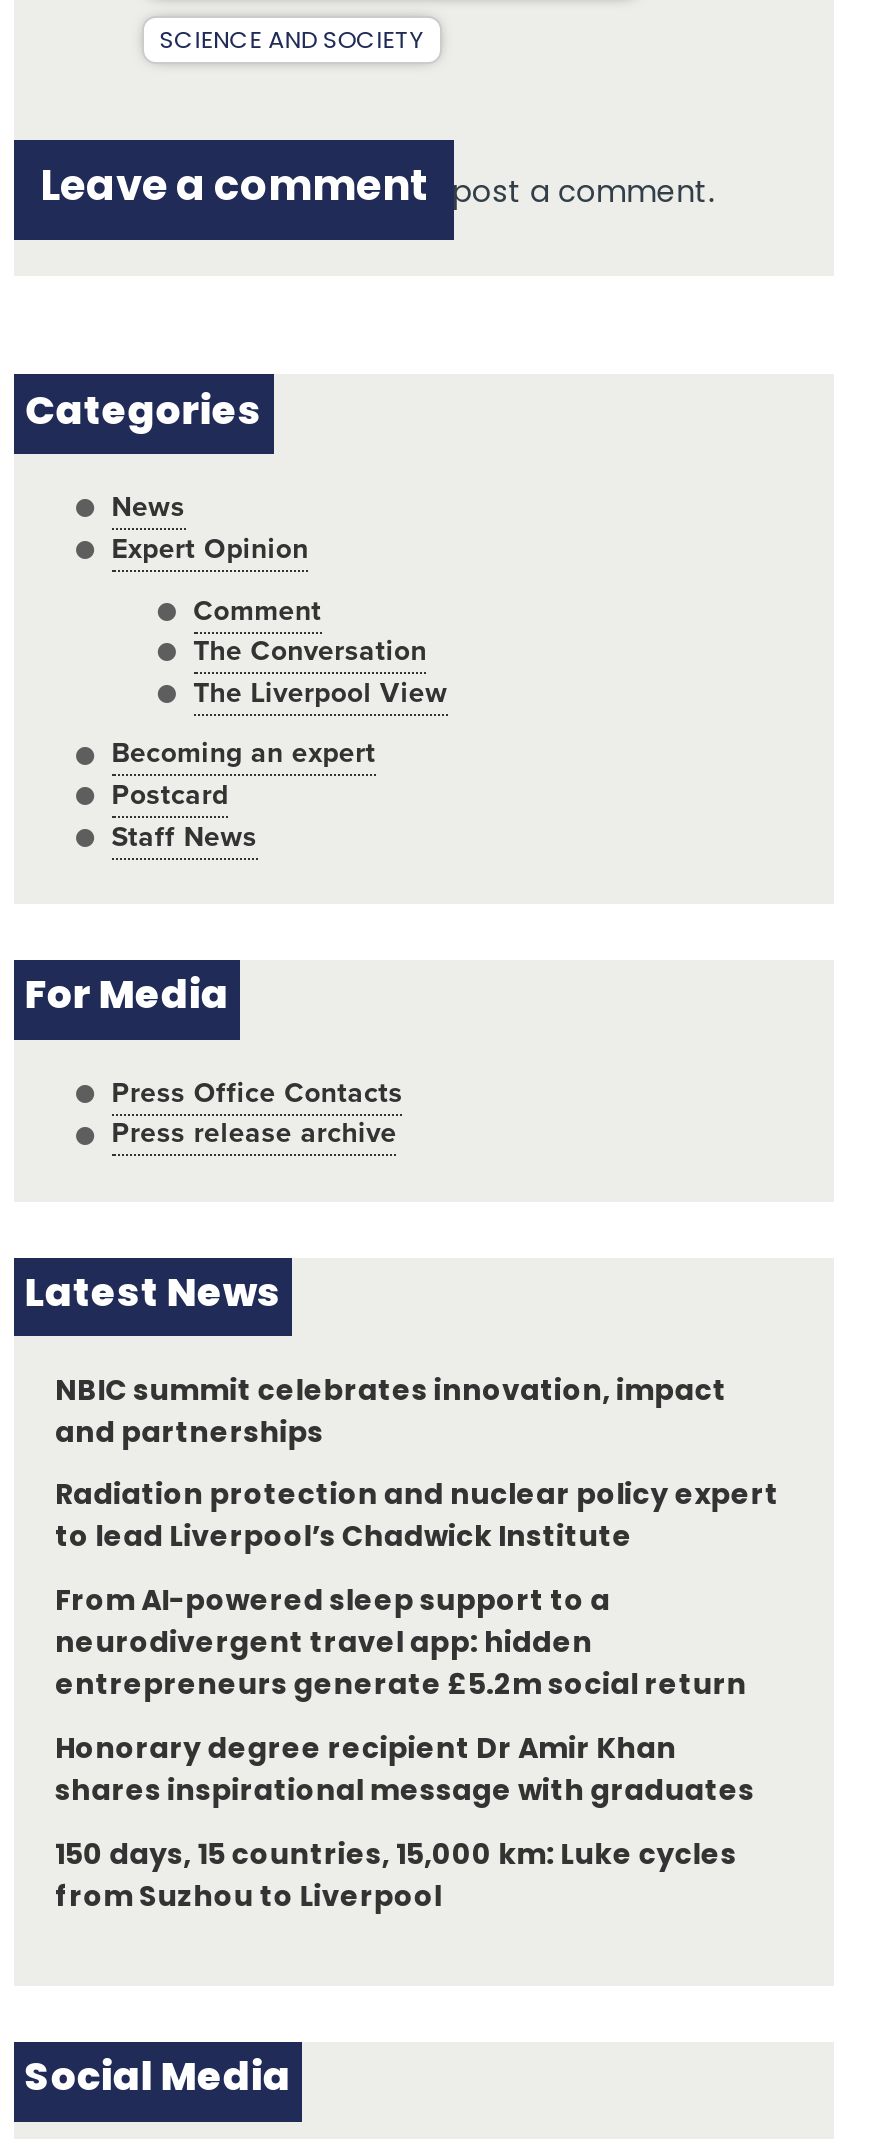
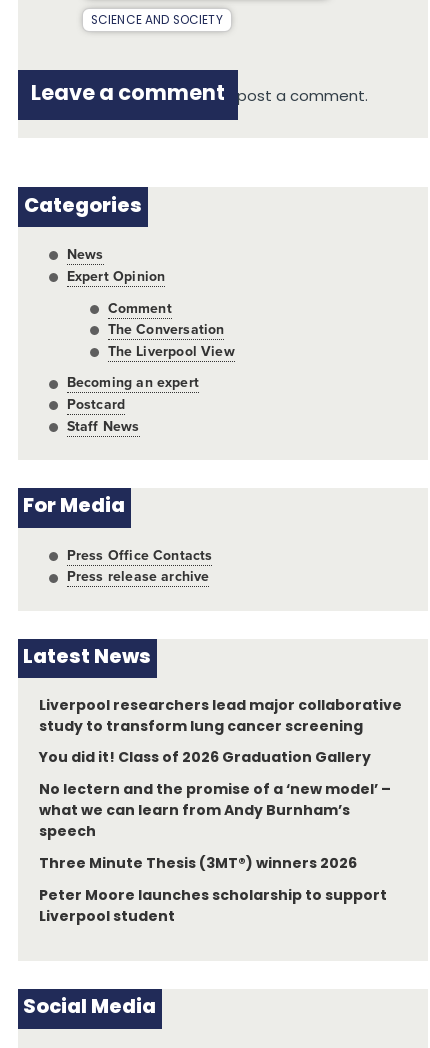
[55,1377,726,1449] NBIC summit celebrates innovation, impact | and partnerships -> [38,699,402,735] Liverpool researchers lead major collaborative | study to transform lung cancer screening
[55,1483,779,1555] Radiation protection and nuclear policy expert | to lead Liverpool’s Chadwick Institute -> [38,751,371,766] You did it! Class of 2026 Graduation Gallery
[55,1588,747,1702] From AI-powered sleep support to a | neurodivergent travel app: hidden | entrepreneurs generate £5.2m social return -> [38,783,391,840] No lectern and the promise of a ‘new model’ – | what we can learn from Andy Burnham’s | speech
[55,1736,755,1808] Honorary degree recipient Dr Amir Khan | shares inspirational message with graduates -> [38,857,357,872] Three Minute Thesis (3MT®) winners 2026
[55,1841,737,1913] 150 days, 15 countries, 15,000 km: Luke cycles | from Suzhou to Liverpool -> [38,889,387,925] Peter Moore launches scholarship to support | Liverpool student

